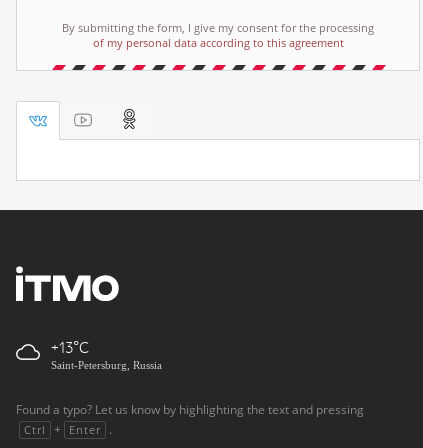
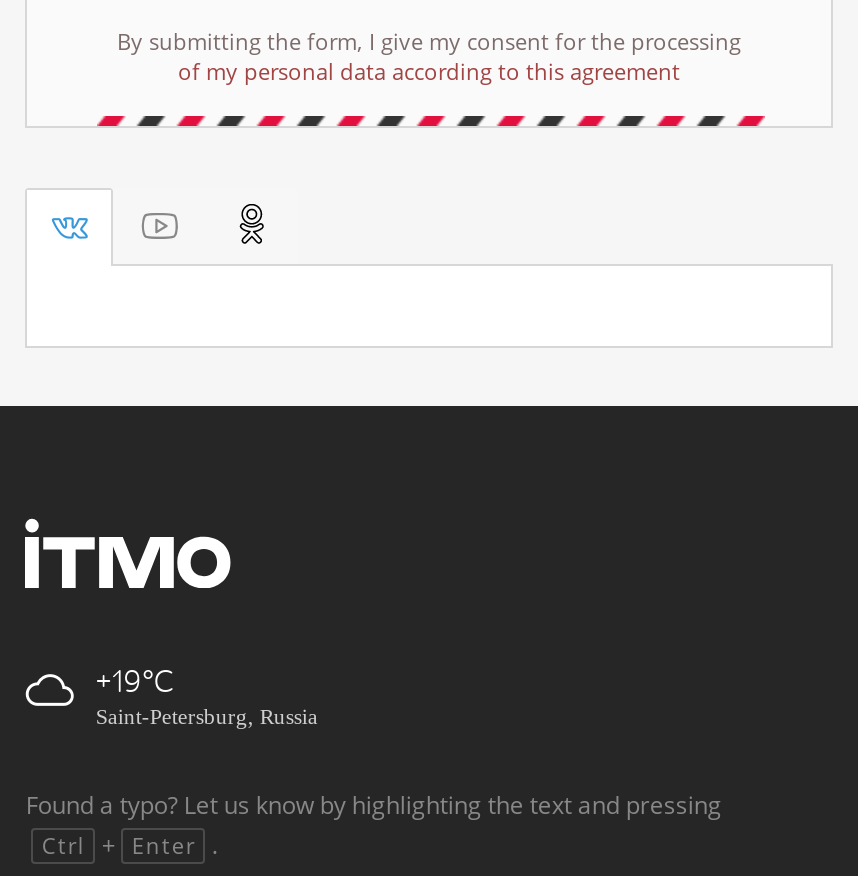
[51,339,73,358] +13 -> [96,664,142,702] +19

